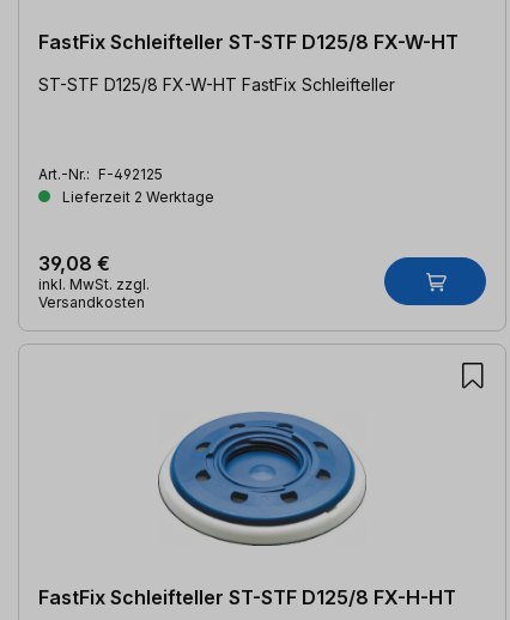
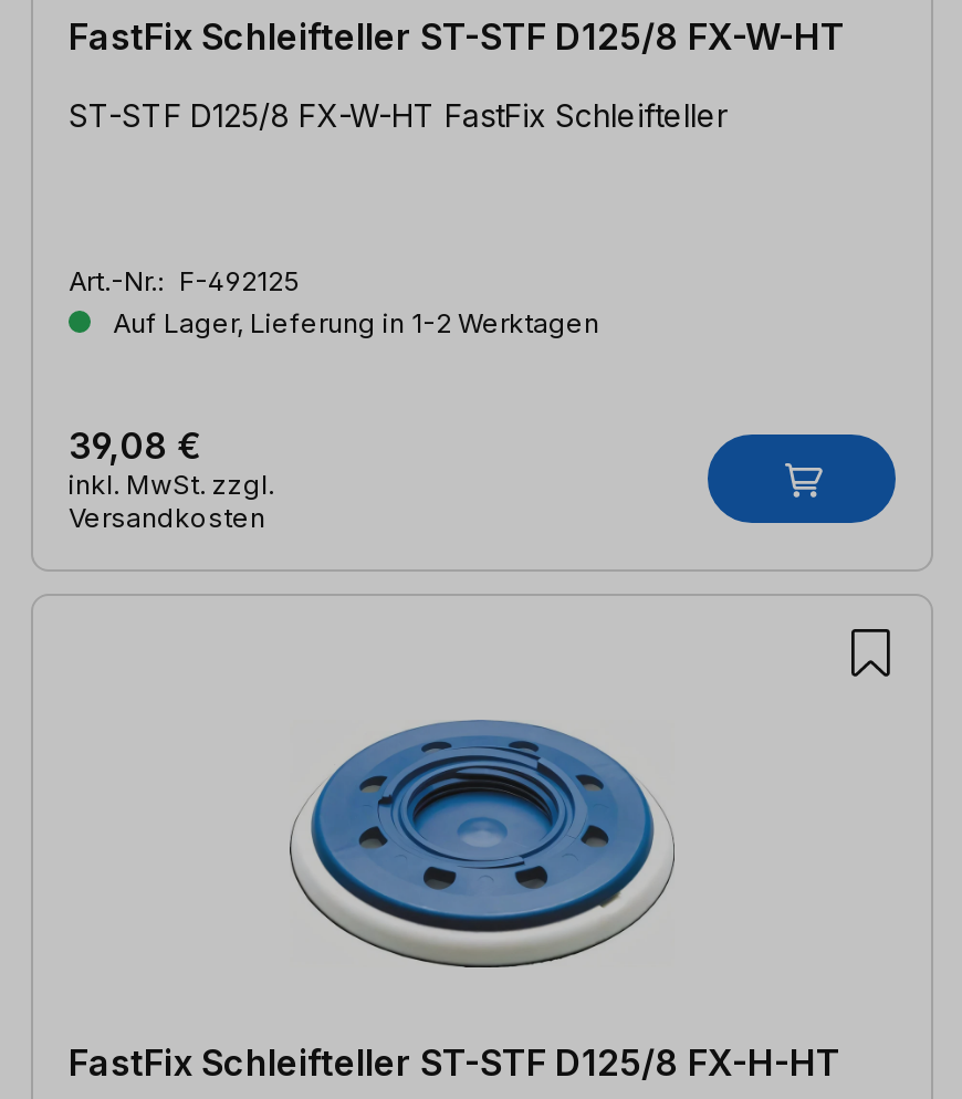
[59,188,214,206] Lieferzeit 2 Werktage -> [106,307,599,340] Auf Lager, Lieferung in 1-2 Werktagen

